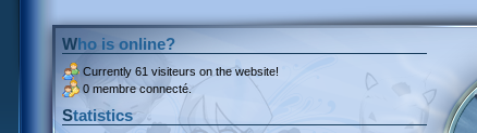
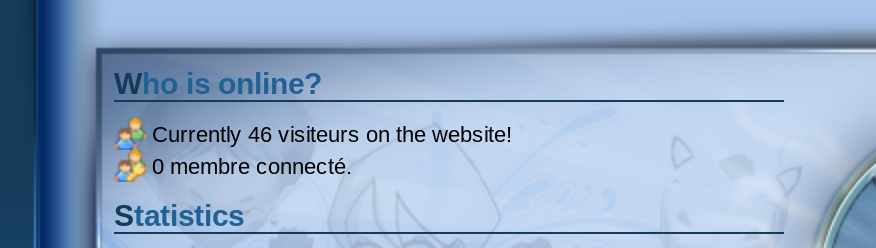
[83,65,279,78] Currently 61 visiteurs on the website! -> [152,122,512,146] Currently 46 visiteurs on the website!

